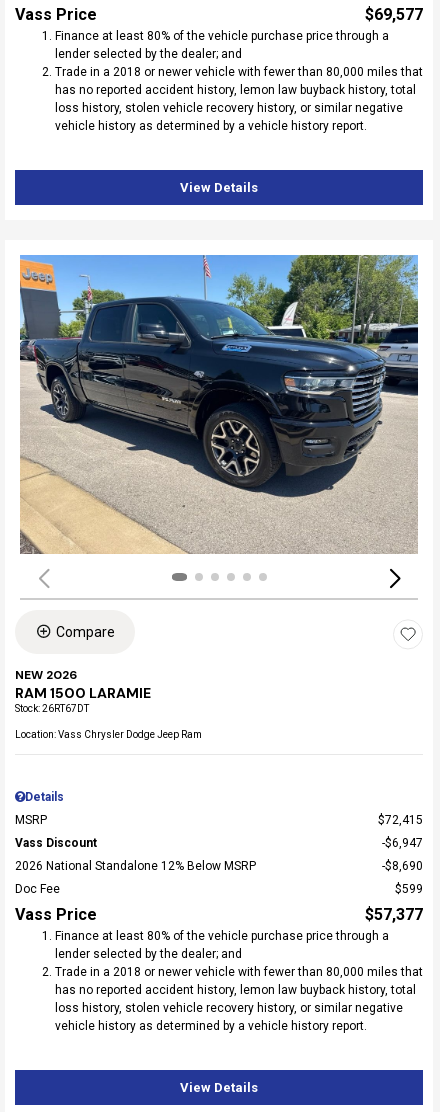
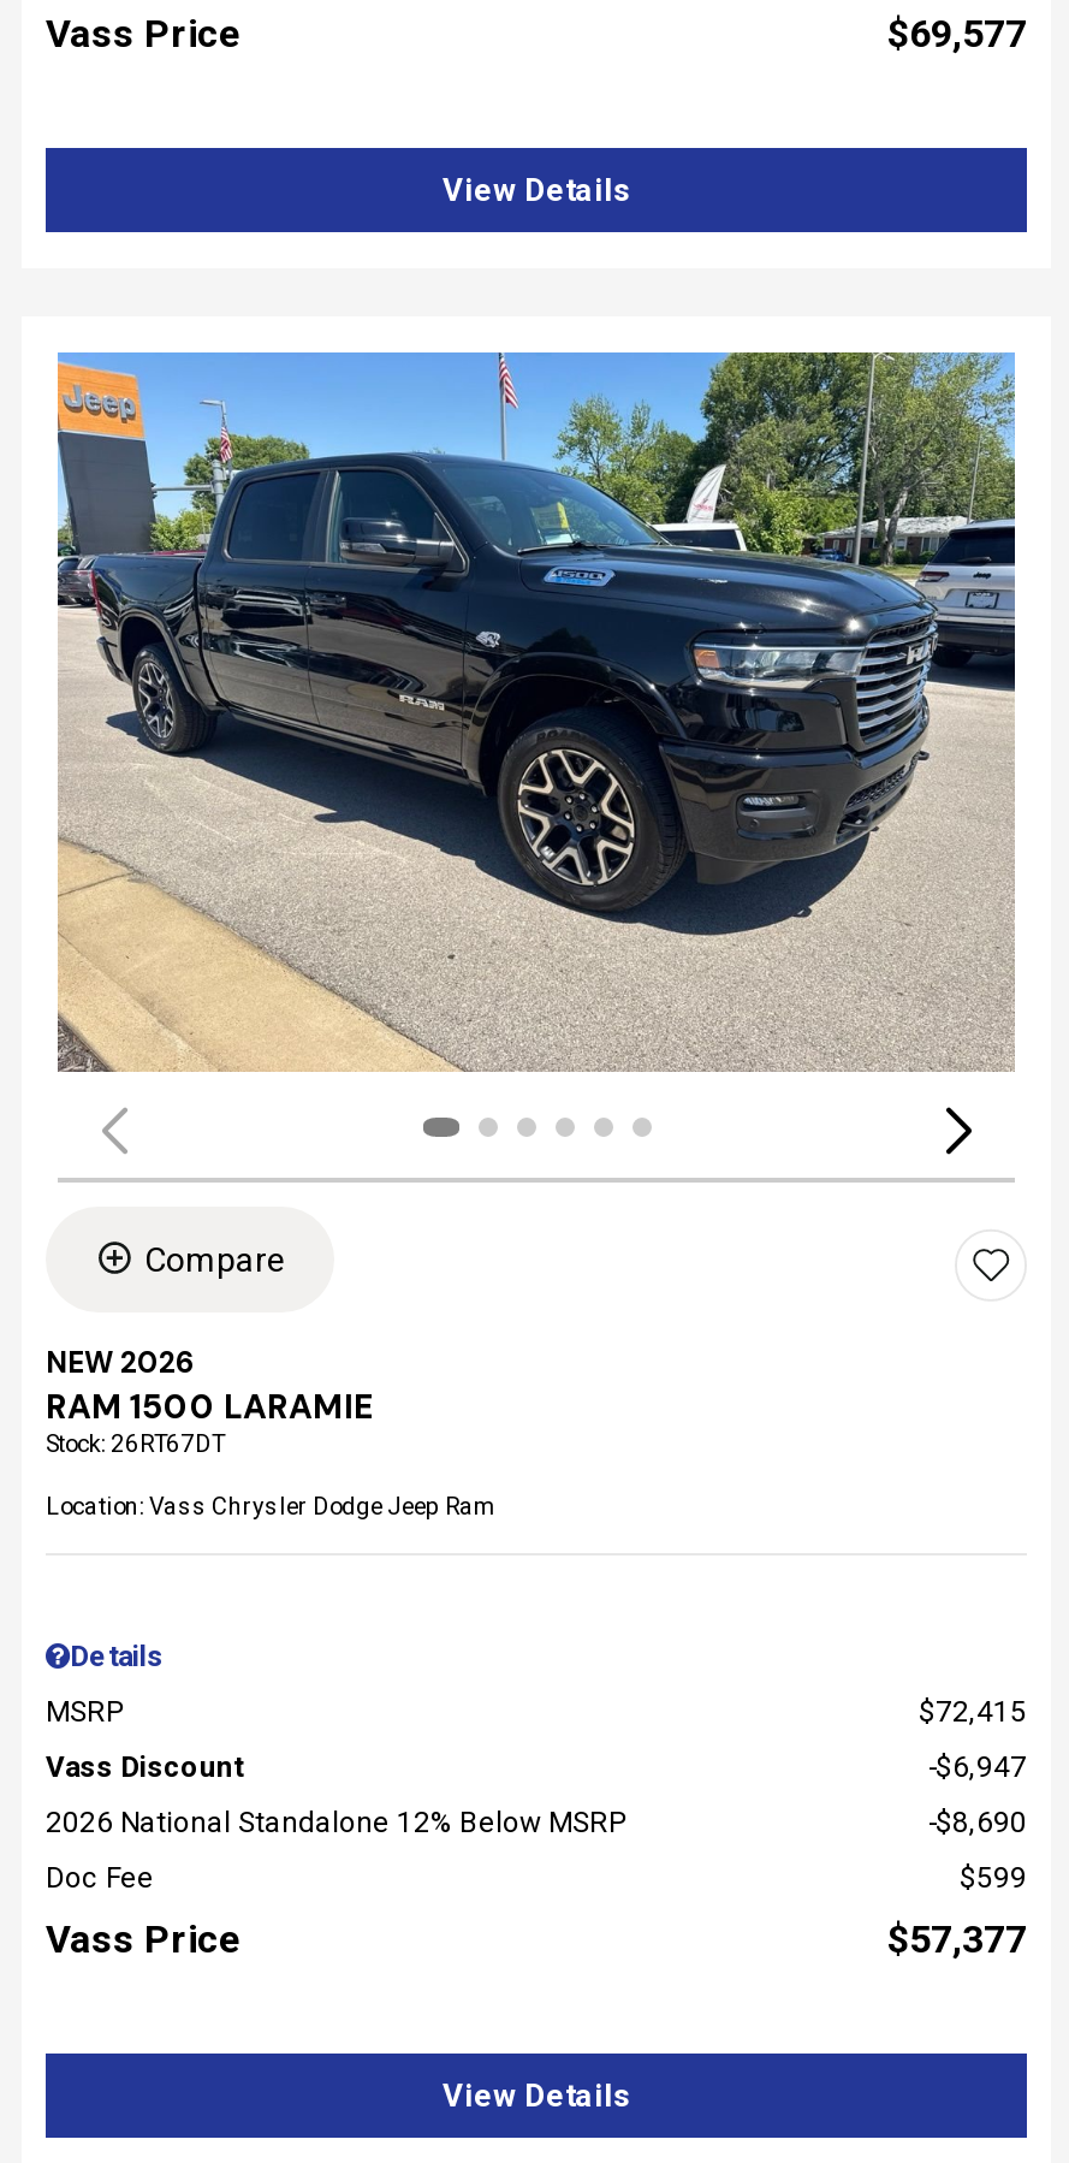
[55,29,423,133] Finance at least 80% of the vehicle purchase price through a | lender selected by the dealer; and | Trade in a 2018 or newer vehicle with fewer than 80,000 miles that | has no reported accident history, lemon law buyback history, total | loss history, stolen vehicle recovery history, or similar negative | vehicle history as determined by a vehicle history report. -> none
[55,929,423,1033] Finance at least 80% of the vehicle purchase price through a | lender selected by the dealer; and | Trade in a 2018 or newer vehicle with fewer than 80,000 miles that | has no reported accident history, lemon law buyback history, total | loss history, stolen vehicle recovery history, or similar negative | vehicle history as determined by a vehicle history report. -> none

